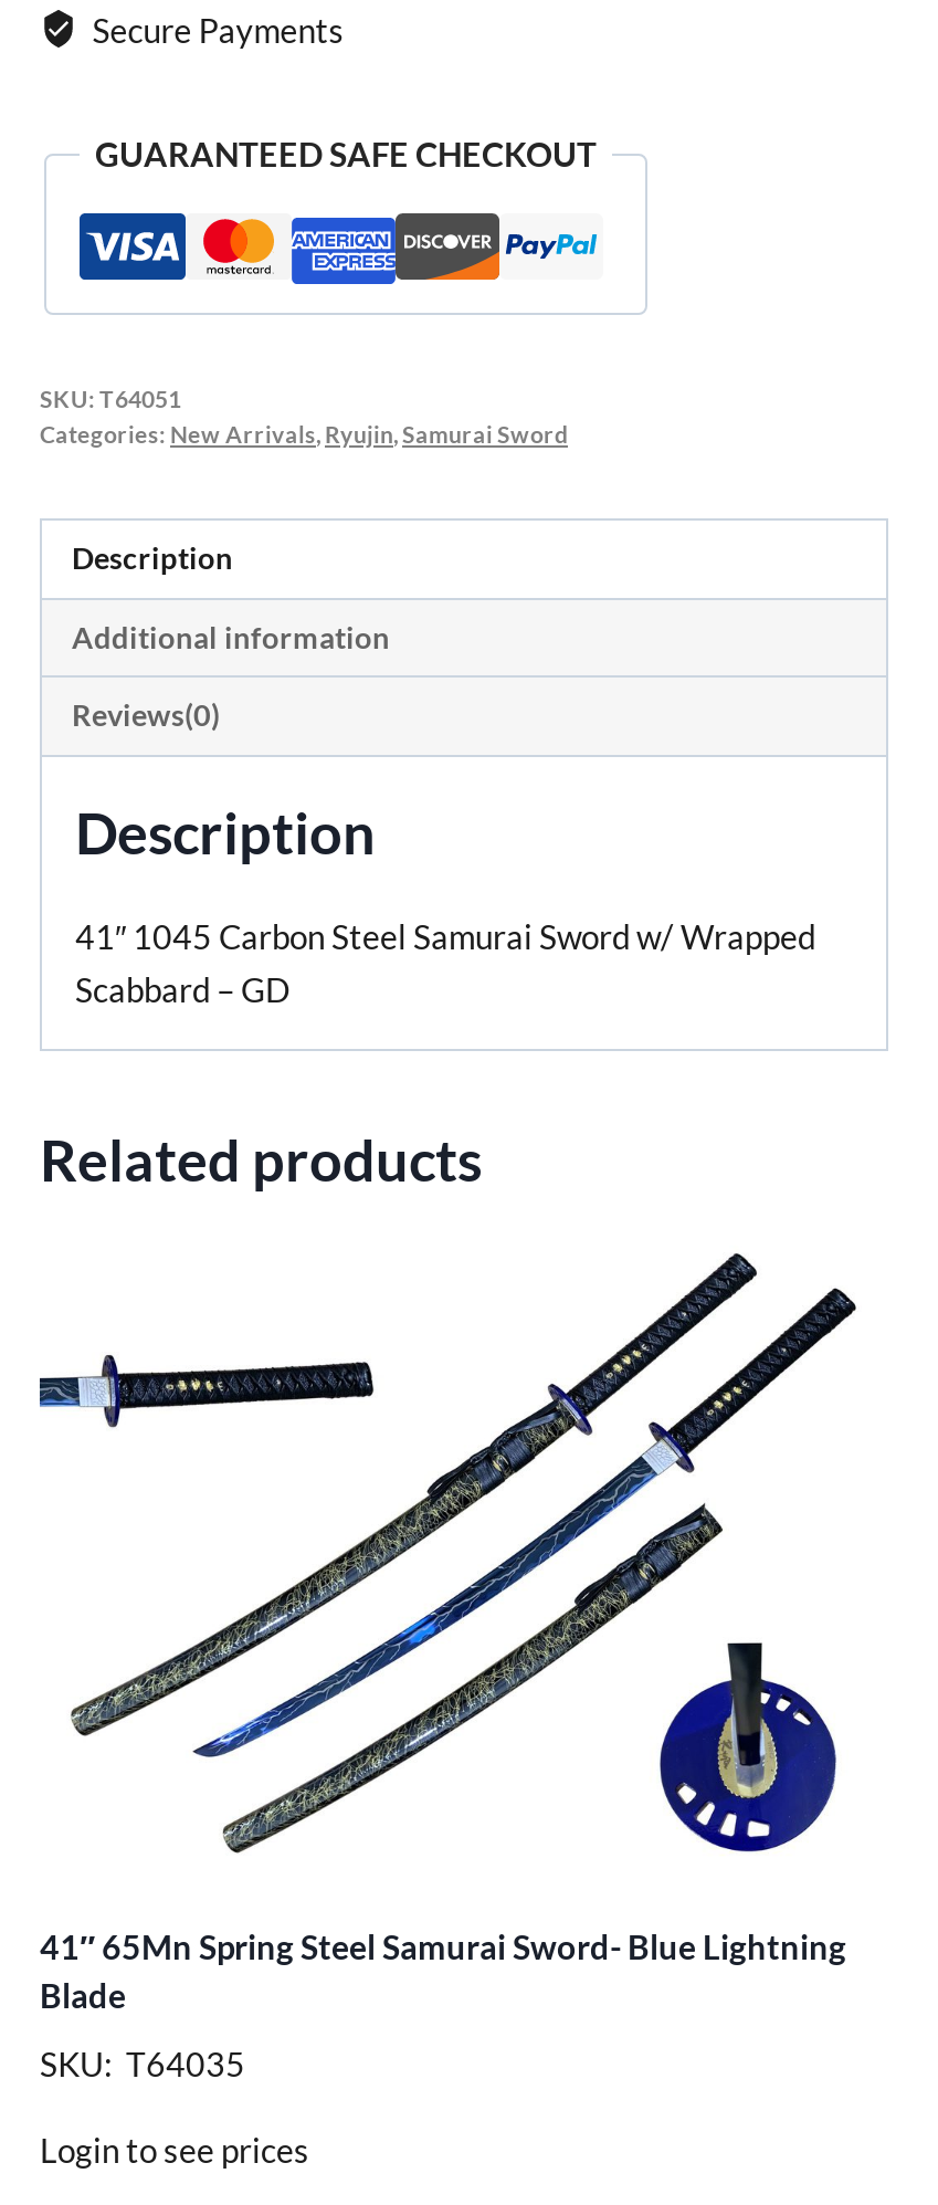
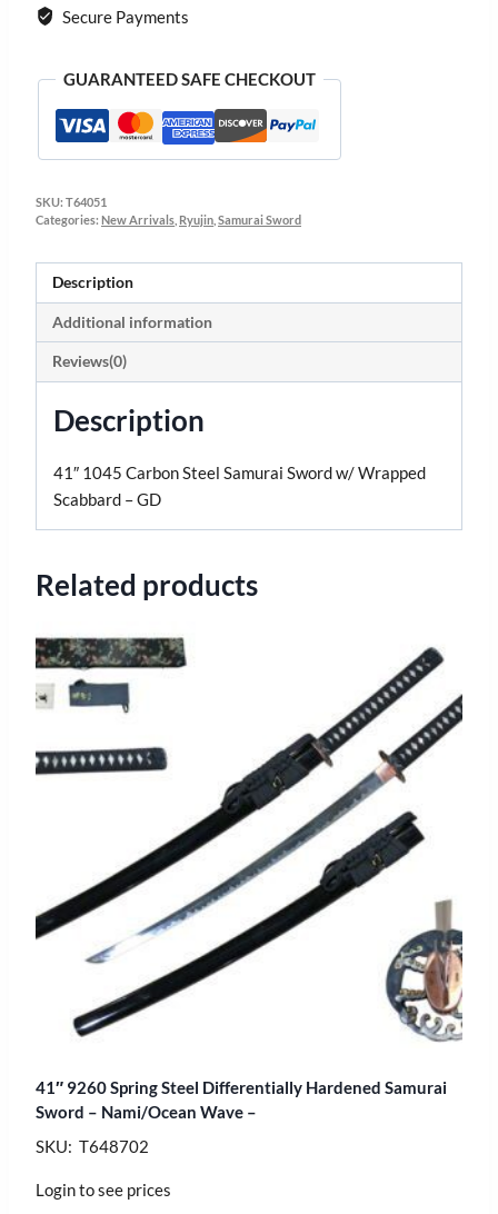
[38,1252,886,2014] [image] | 41″ 65Mn Spring Steel Samurai Sword- Blue Lightning | Blade -> [34,637,464,1122] [image] | 41″ 9260 Spring Steel Differentially Hardened Samurai | Sword – Nami/Ocean Wave –
[40,2043,245,2083] SKU: T64035 -> [36,1136,149,1156] SKU: T648702

